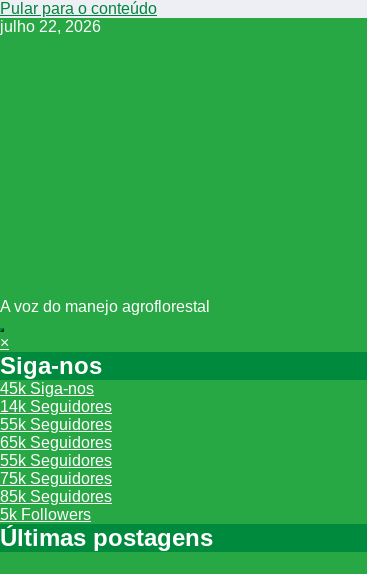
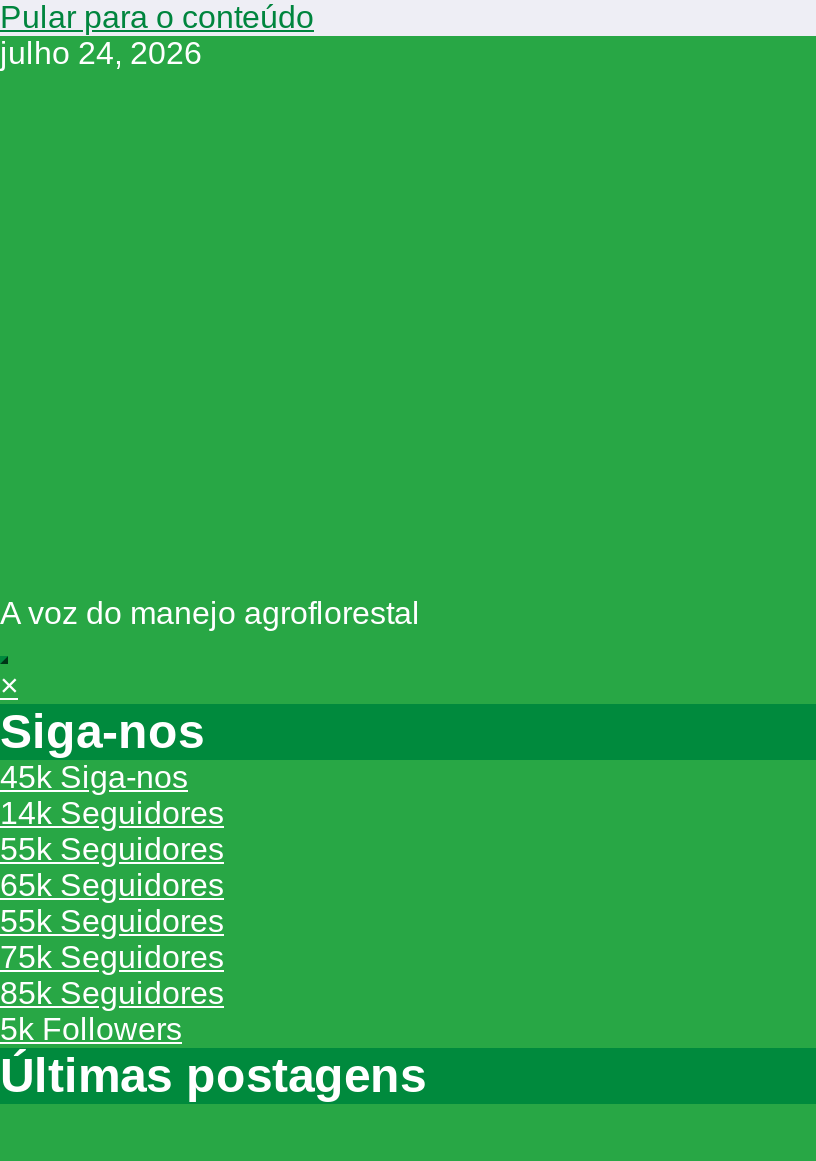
[0,18,101,35] julho 22, 2026 -> [0,36,202,70] julho 24, 2026

